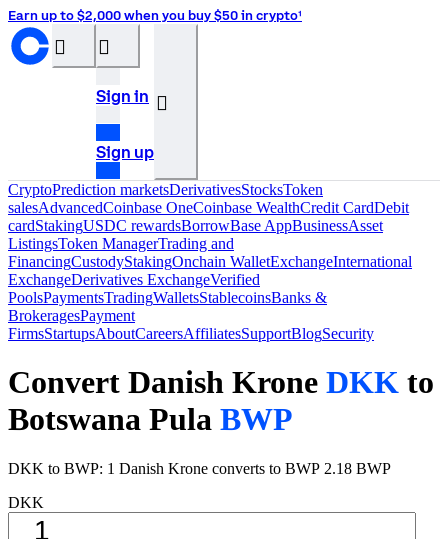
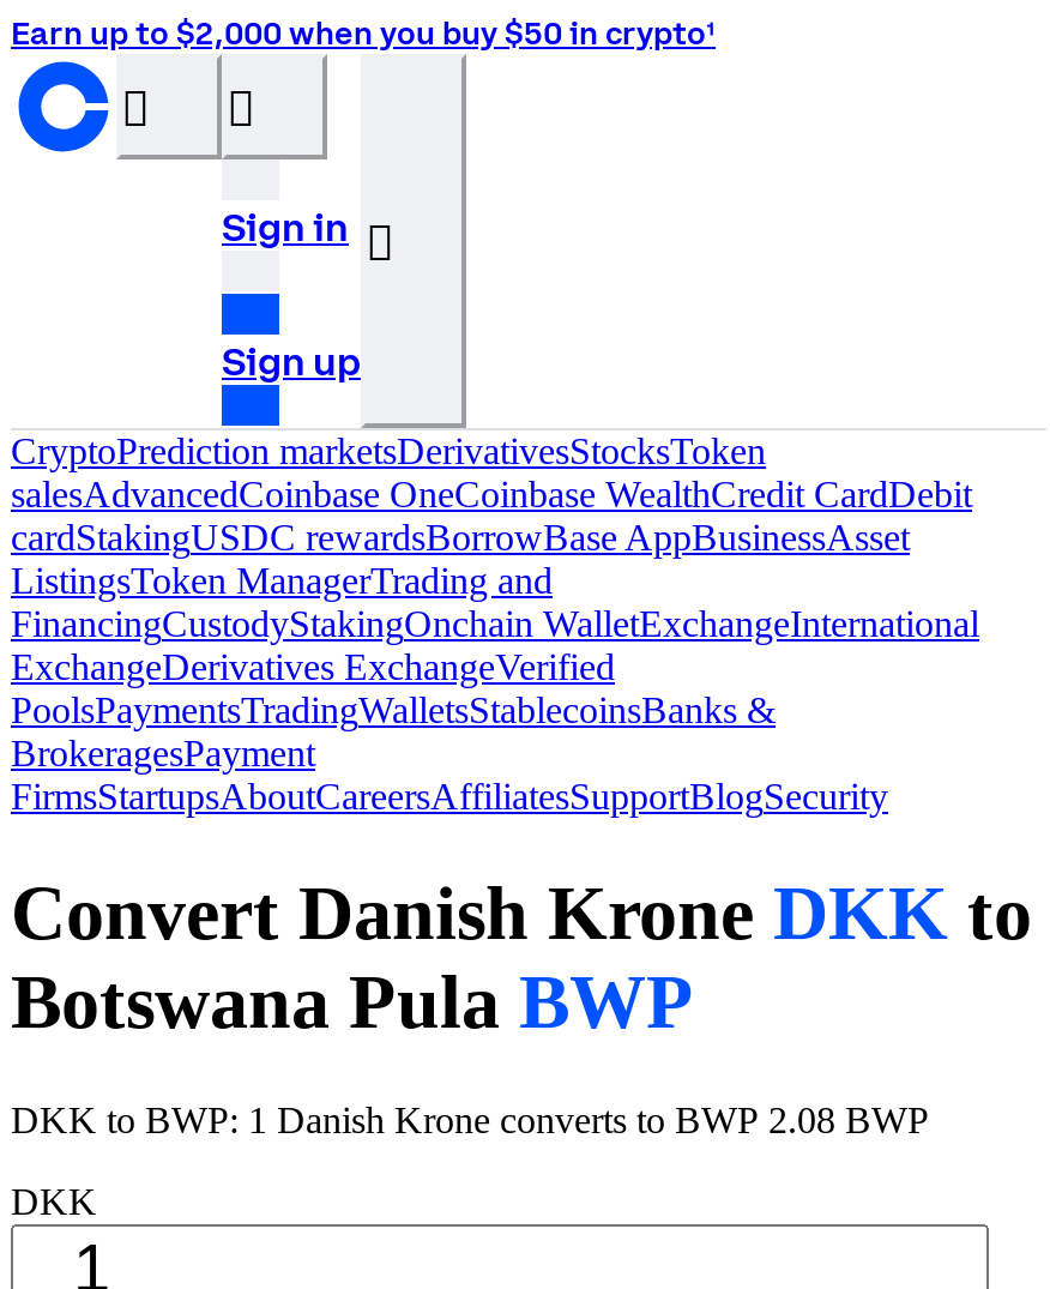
[8,460,391,477] DKK to BWP: 1 Danish Krone converts to BWP 2.18 BWP -> [11,1099,929,1140] DKK to BWP: 1 Danish Krone converts to BWP 2.08 BWP

